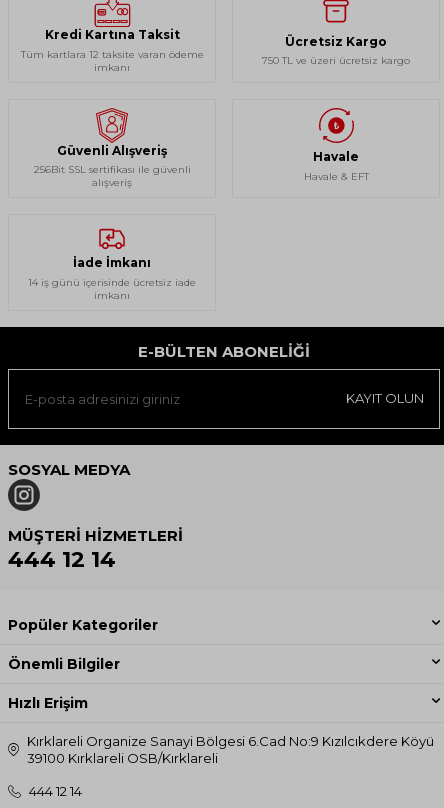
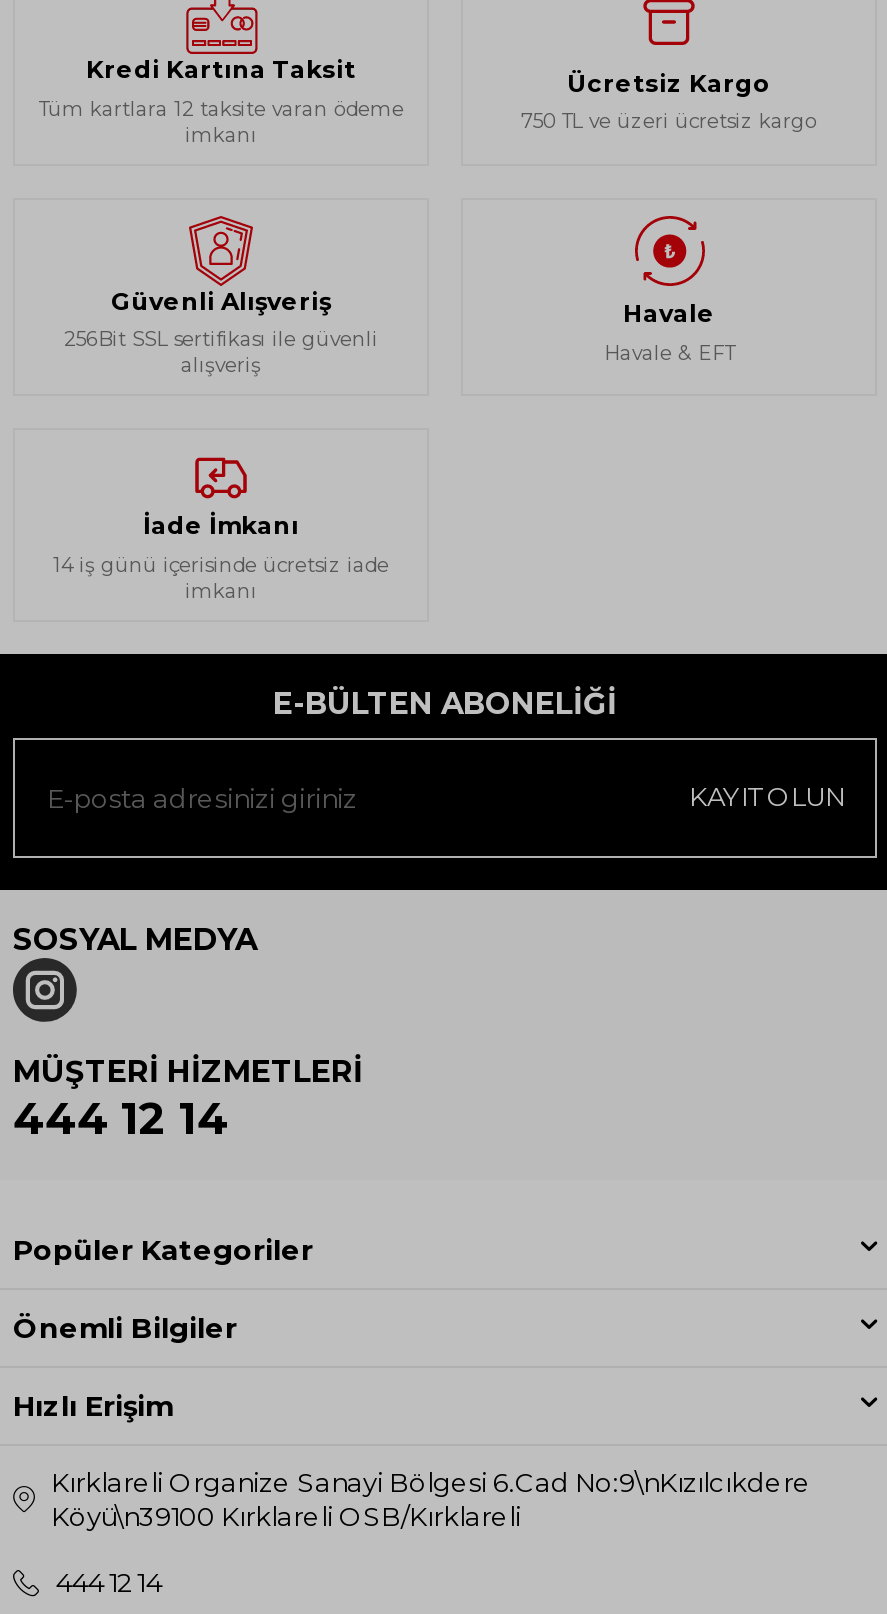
[27,733,434,766] Kırklareli Organize Sanayi Bölgesi 6.Cad No:9 Kızılcıkdere Köyü | 39100 Kırklareli OSB/Kırklareli -> [51,1465,811,1531] Kırklareli Organize Sanayi Bölgesi 6.Cad No:9\nKızılcıkdere | Köyü\n39100 Kırklareli OSB/Kırklareli

